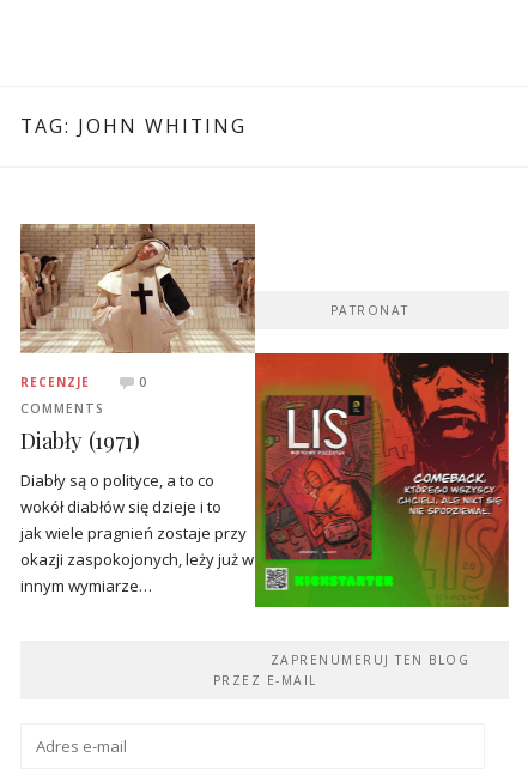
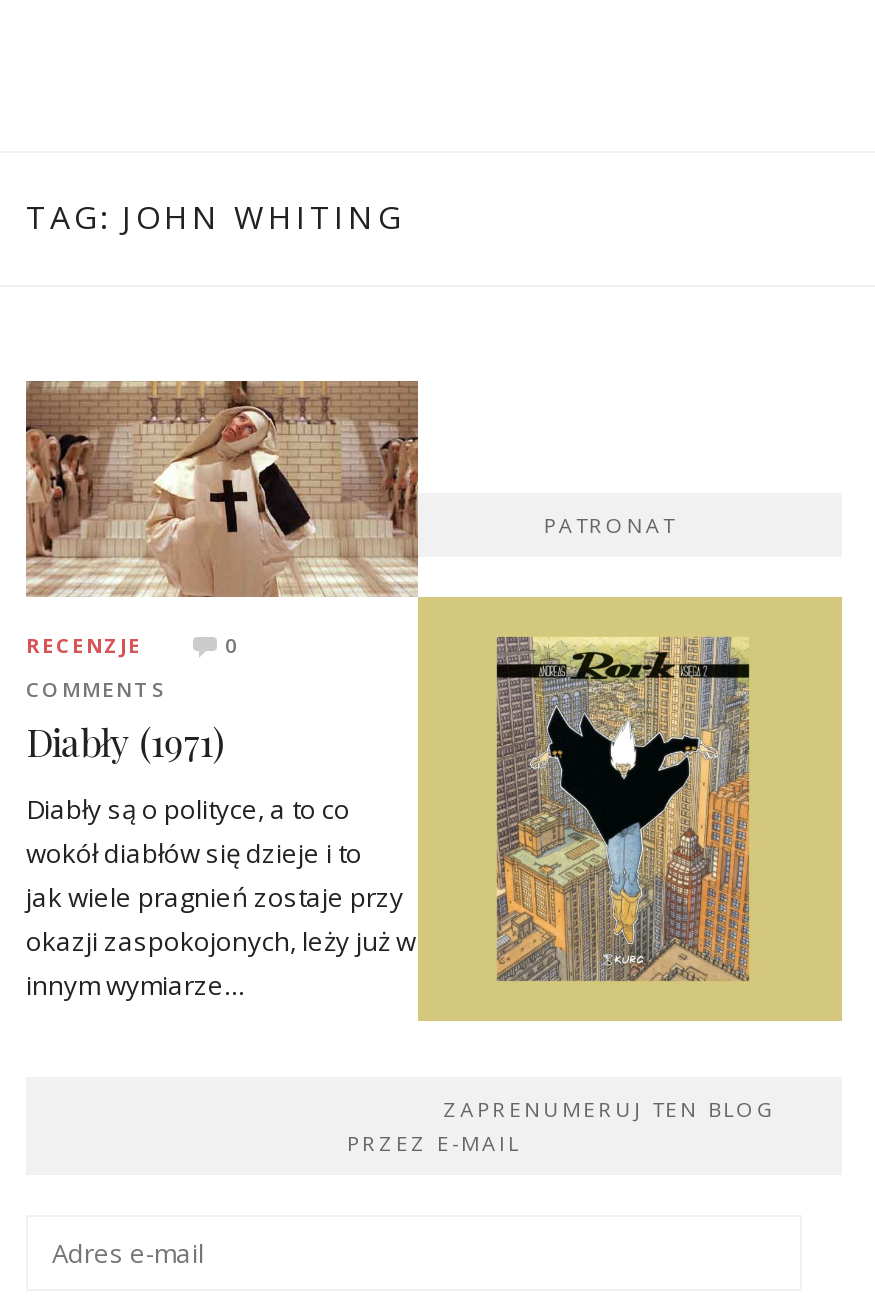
[255,352,510,608] [image] -> [420,597,844,1021] [image]

